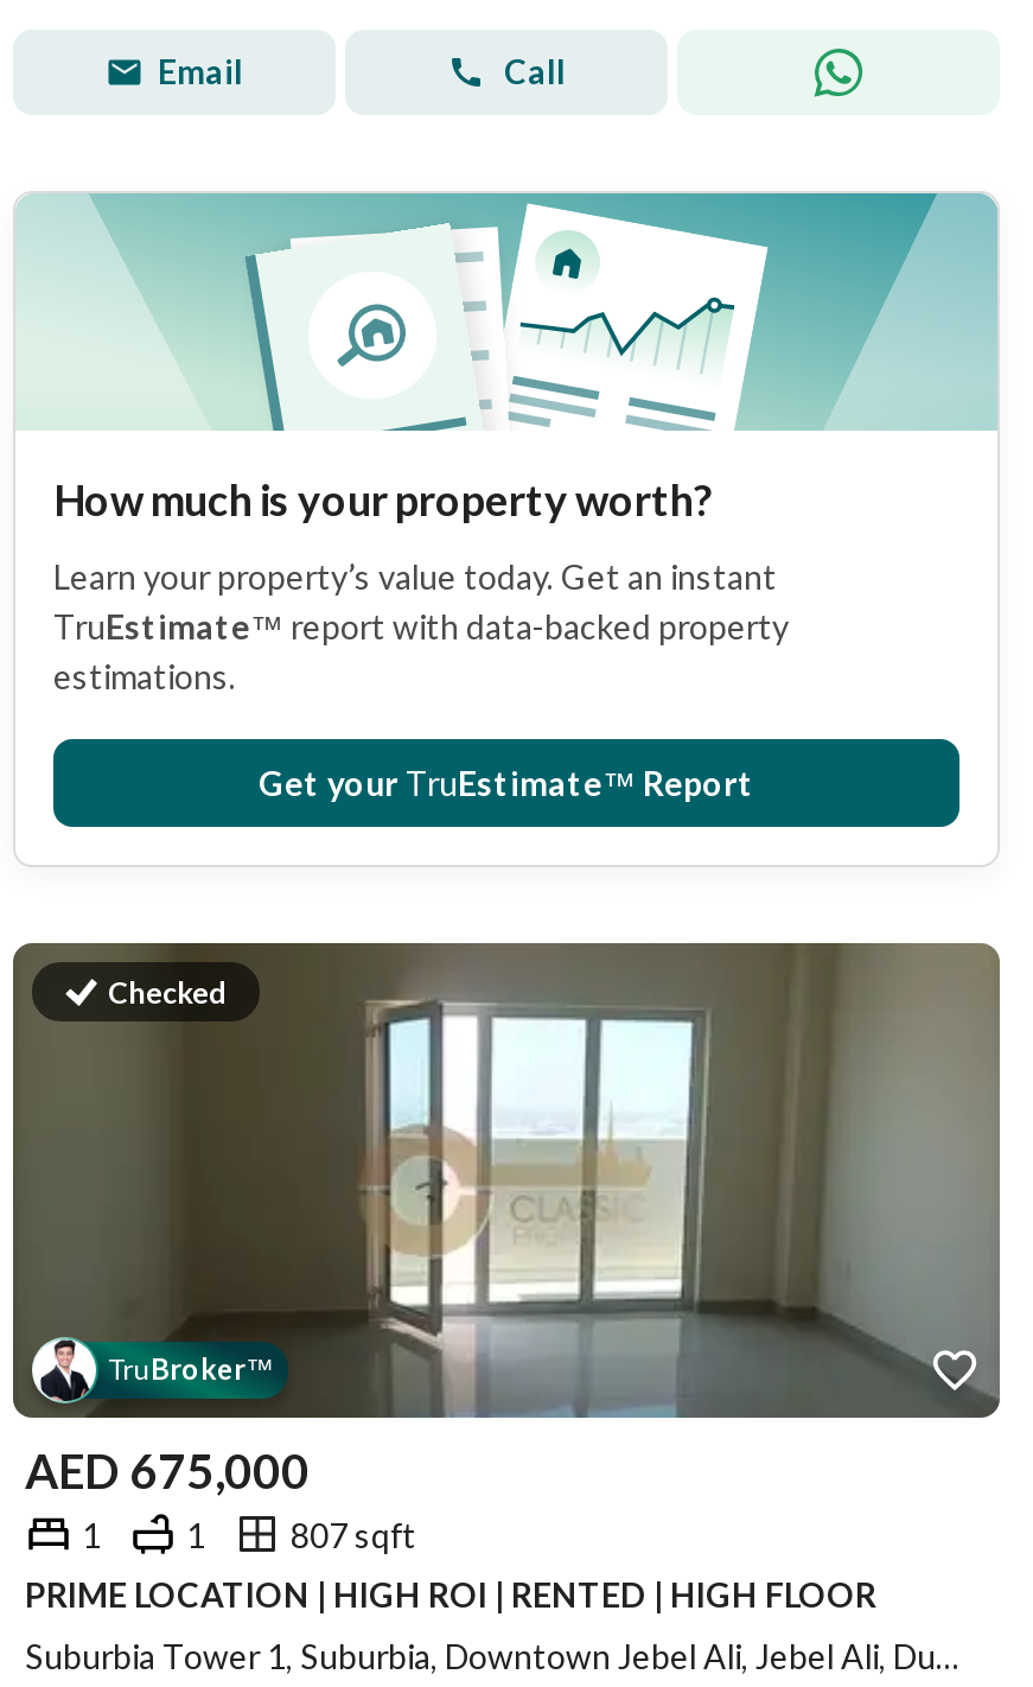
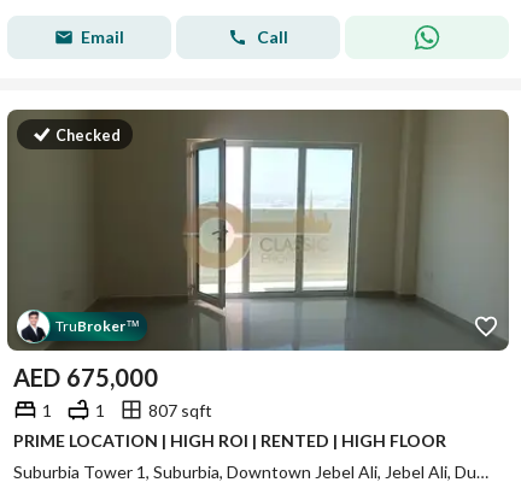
[13,191,1000,803] [image] | How much is your property worth? | Learn your property’s value today. Get an instant | TruEstimate™ report with data-backed property | estimations. | Get your TruEstimate™ Report -> none

